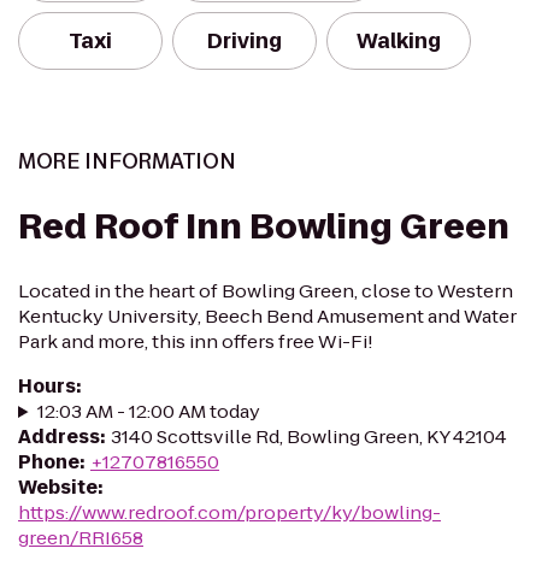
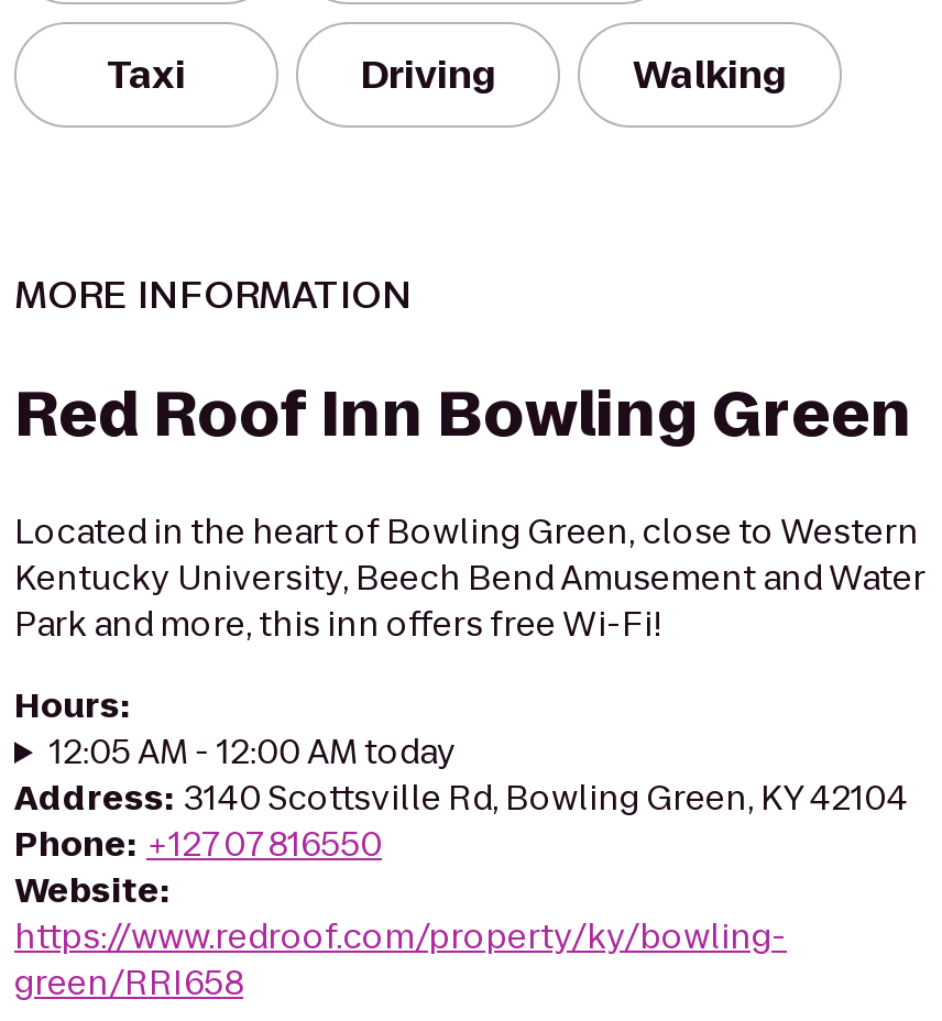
[37,399,260,424] 12:03 AM - 12:00 AM today -> [49,728,456,775] 12:05 AM - 12:00 AM today

